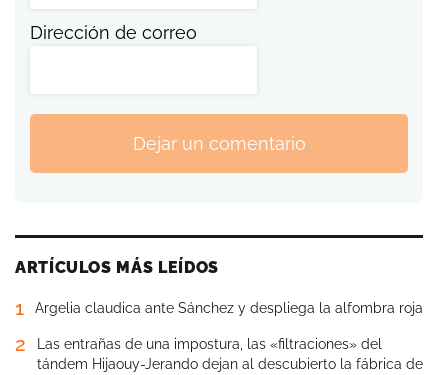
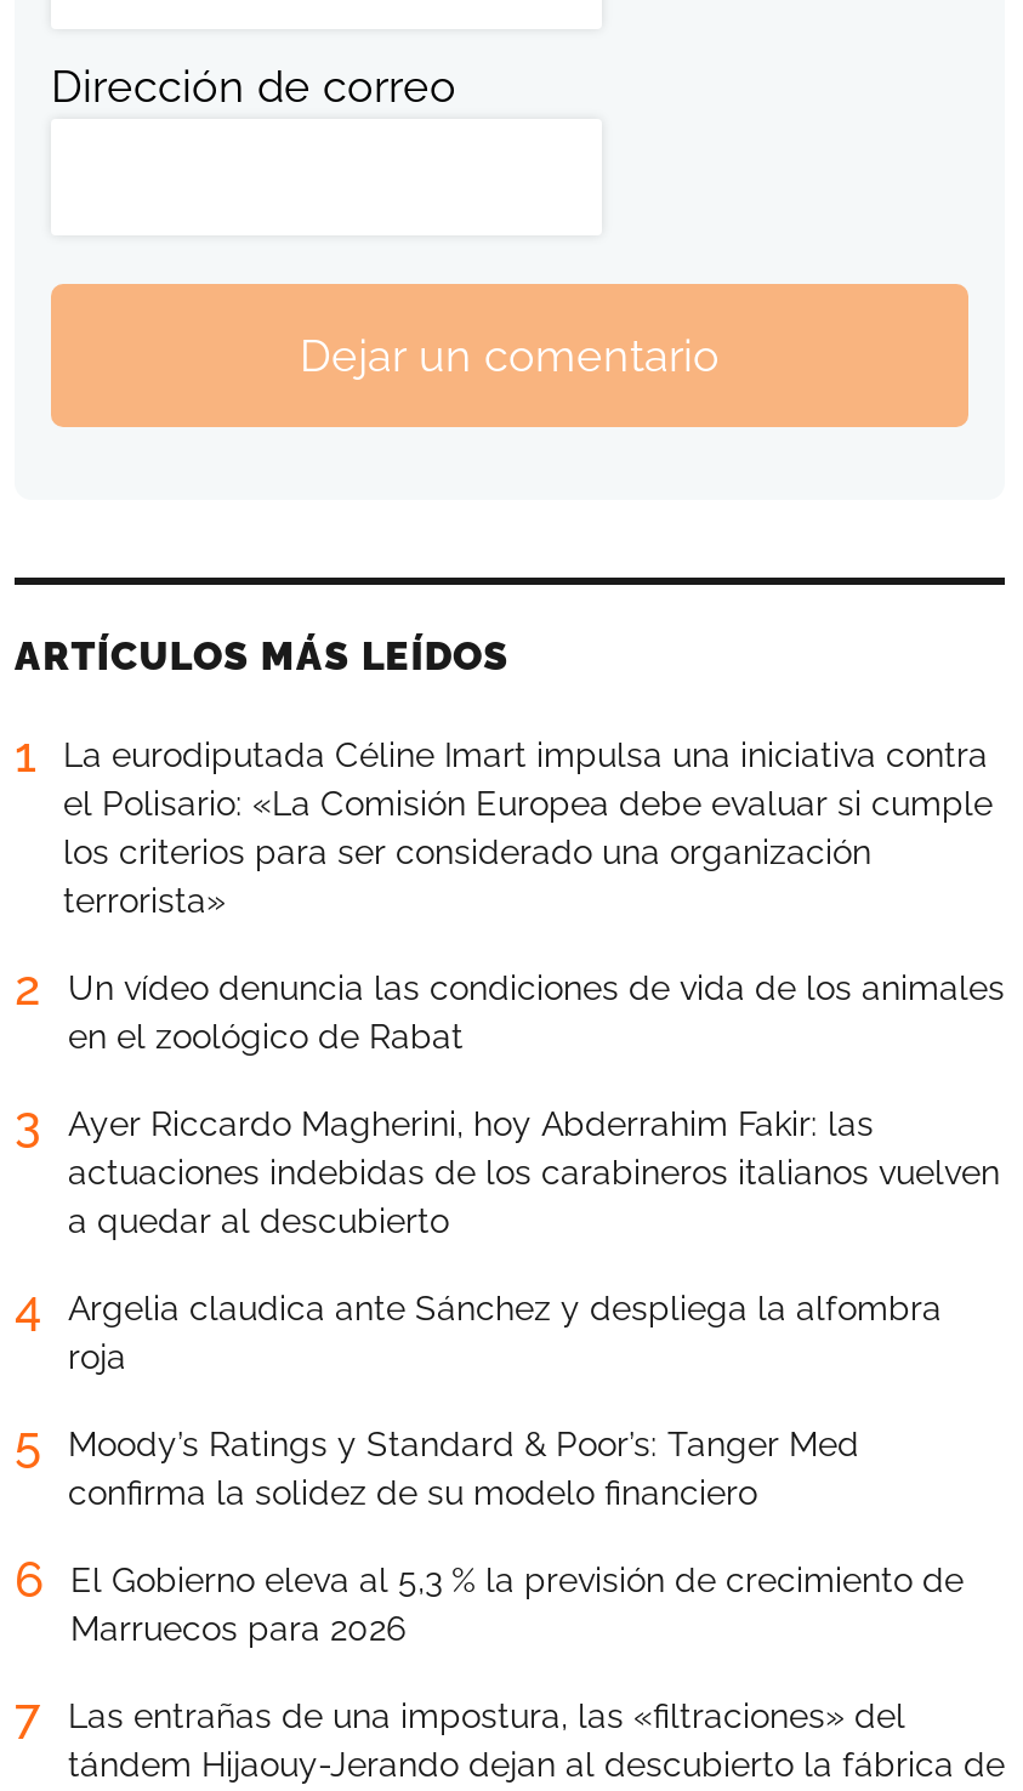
[35,300,423,316] Argelia claudica ante Sánchez y despliega la alfombra roja -> [63,736,993,920] La eurodiputada Céline Imart impulsa una iniciativa contra | el Polisario: «La Comisión Europea debe evaluar si cumple | los criterios para ser considerado una organización | terrorista»
none -> [15,969,1005,1746] Un vídeo denuncia las condiciones de vida de los animales | en el zoológico de Rabat | 3 | Ayer Riccardo Magherini, hoy Abderrahim Fakir: las | actuaciones indebidas de los carabineros italianos vuelven | a quedar al descubierto | 4 | Argelia claudica ante Sánchez y despliega la alfombra | roja | 5 | Moody’s Ratings y Standard & Poor’s: Tanger Med | confirma la solidez de su modelo financiero | 6 | El Gobierno eleva al 5,3 % la previsión de crecimiento de | Marruecos para 2026 | 7

